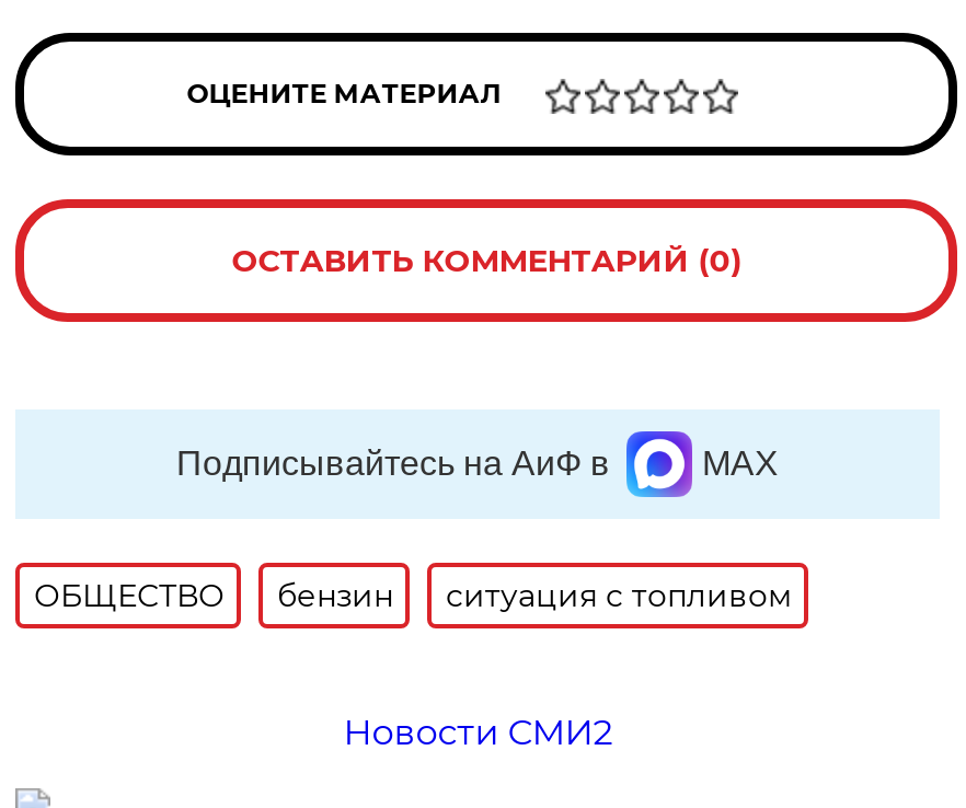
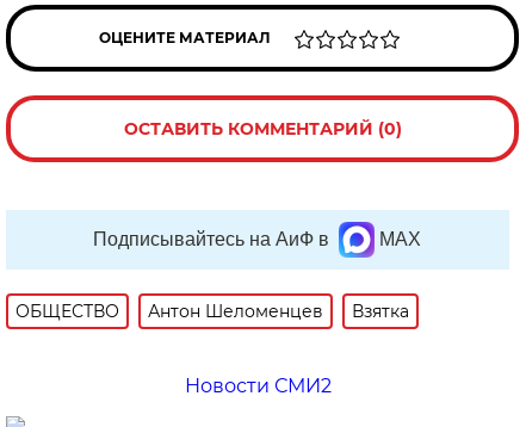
[277,575,792,615] бензин | ситуация с топливом -> [148,300,410,322] Антон Шеломенцев | Взятка

